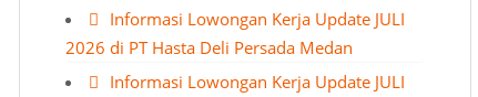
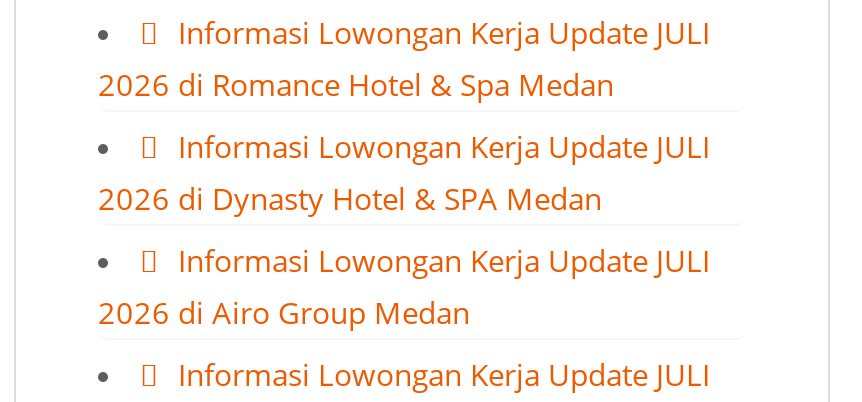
[65,36,353,58] 2026 di PT Hasta Deli Persada Medan -> [98,64,710,332] 2026 di Romance Hotel & Spa Medan | Informasi Lowongan Kerja Update JULI | 2026 di Dynasty Hotel & SPA Medan | Informasi Lowongan Kerja Update JULI | 2026 di Airo Group Medan

